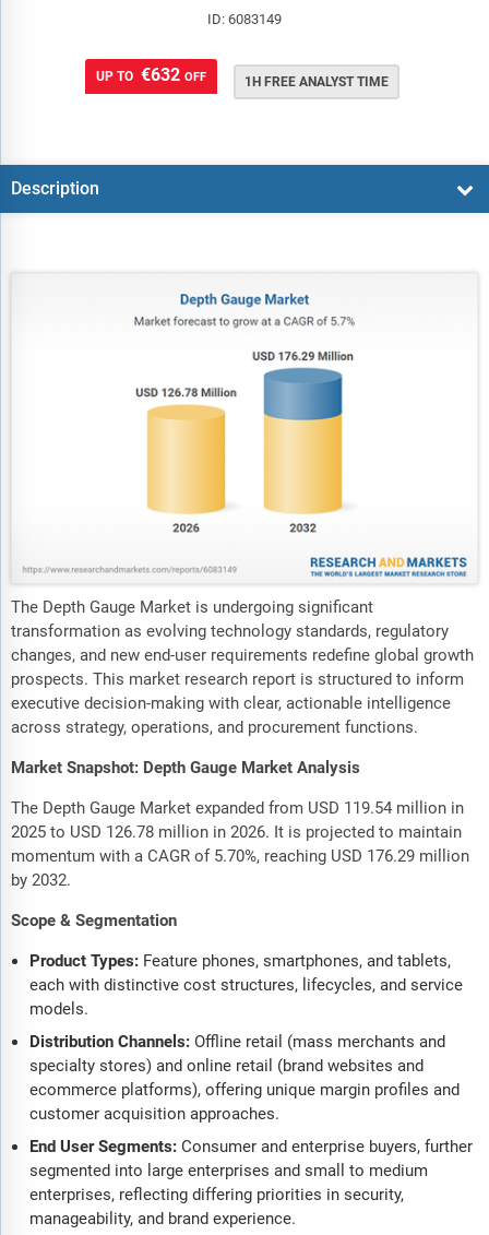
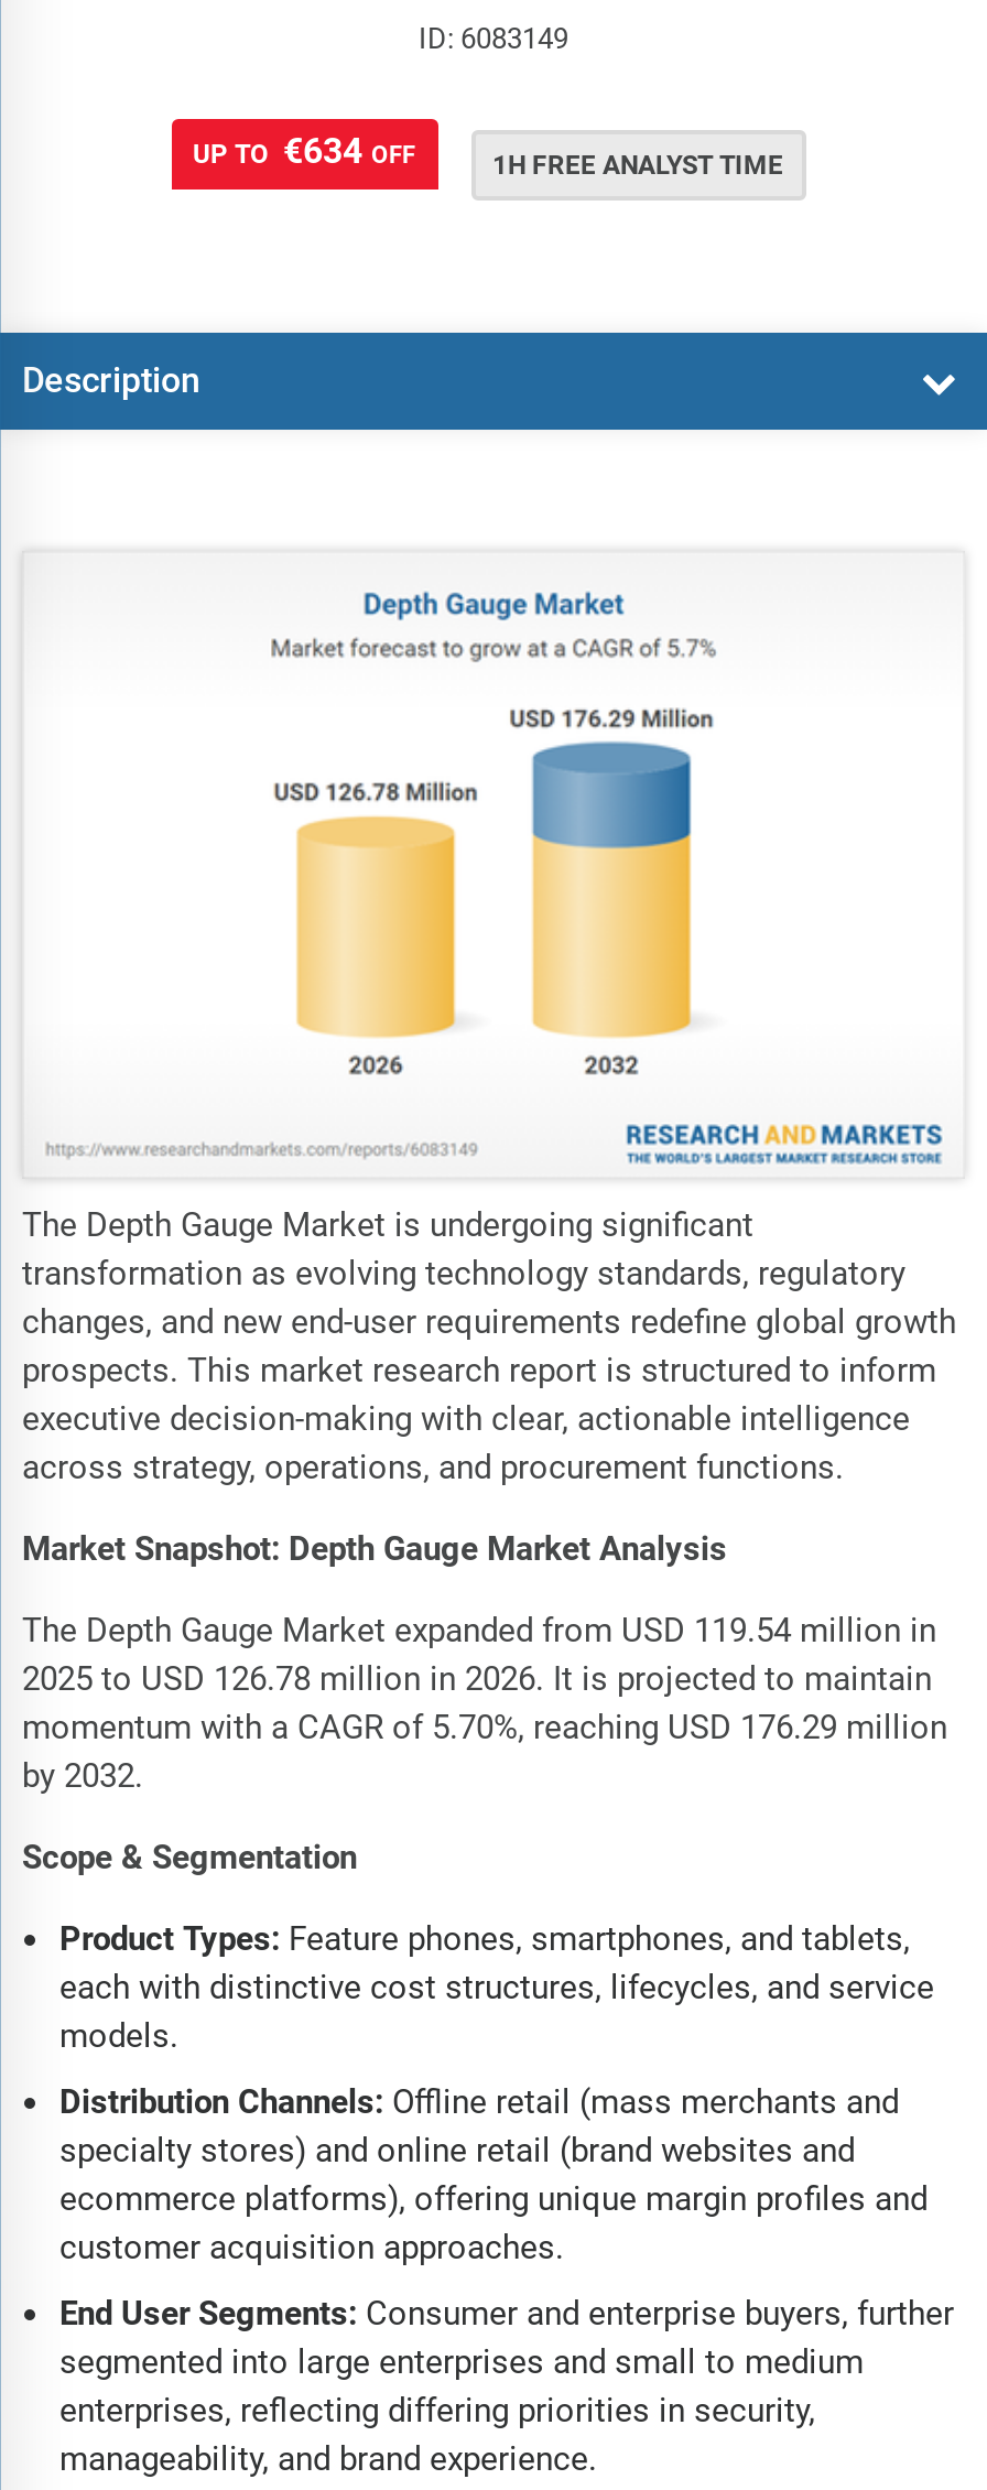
[96,64,206,85] UP TO €632 OFF -> [193,129,415,171] UP TO €634 OFF

